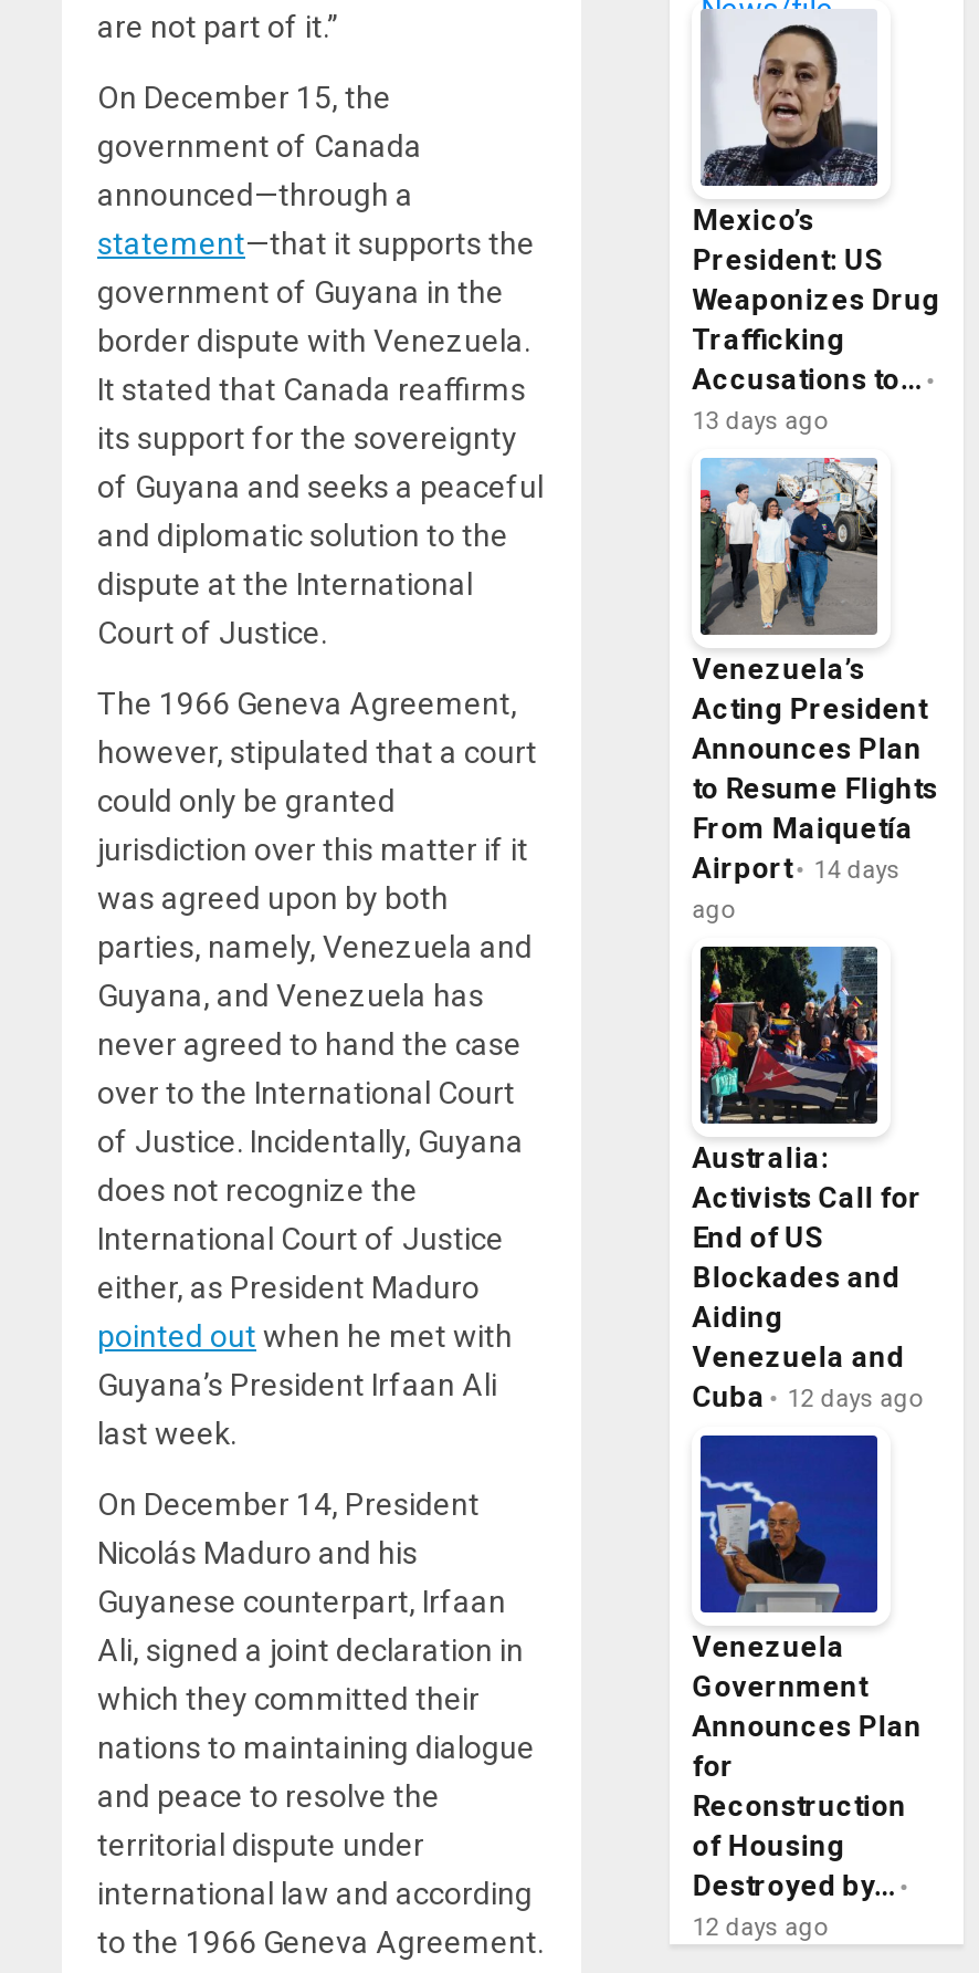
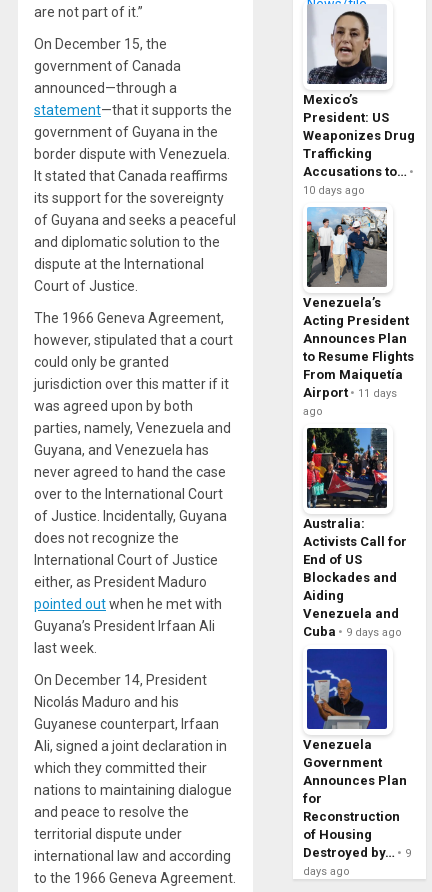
[692,407,829,435] 13 days ago -> [303,184,365,197] 10 days ago
[692,851,900,884] Airport 14 days -> [303,385,397,400] Airport 11 days
[692,1380,924,1413] Cuba 12 days ago -> [303,624,402,639] Cuba 9 days ago
[692,1913,829,1942] 12 days ago -> [303,847,411,878] 9 | days ago

